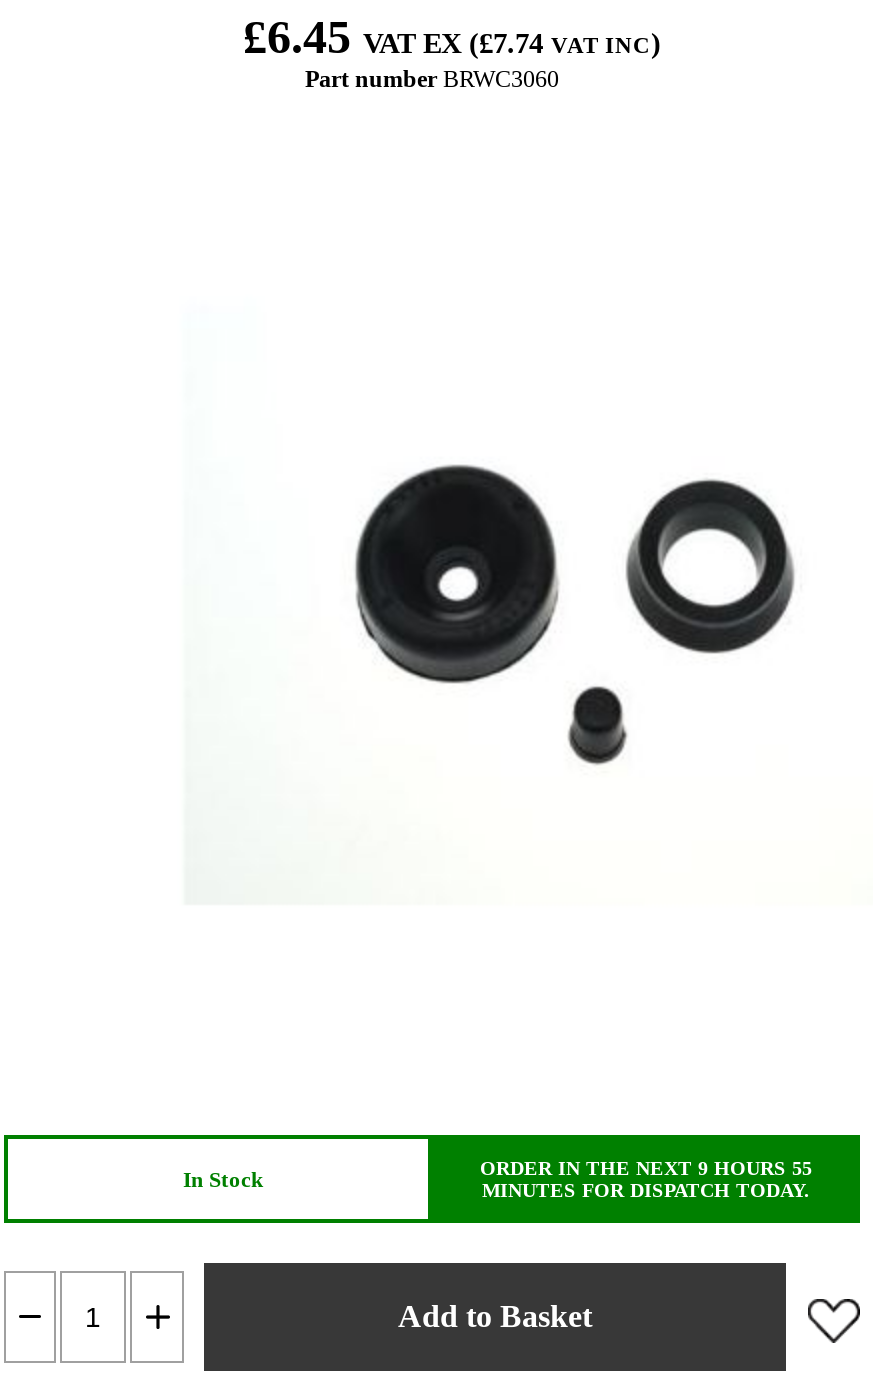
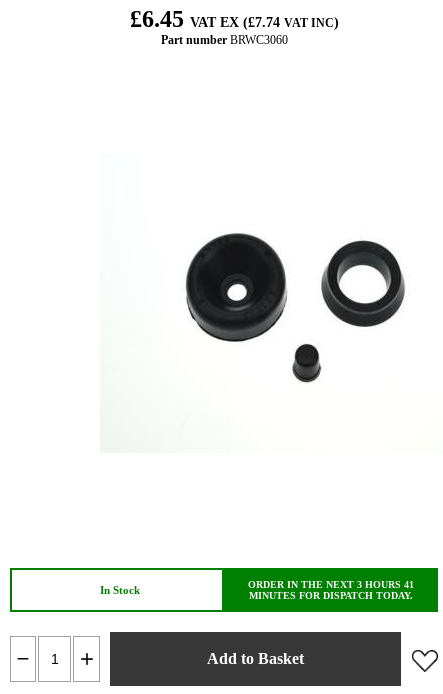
[480,1157,812,1179] ORDER IN THE NEXT 9 HOURS 55 -> [248,579,414,590] ORDER IN THE NEXT 3 HOURS 41

